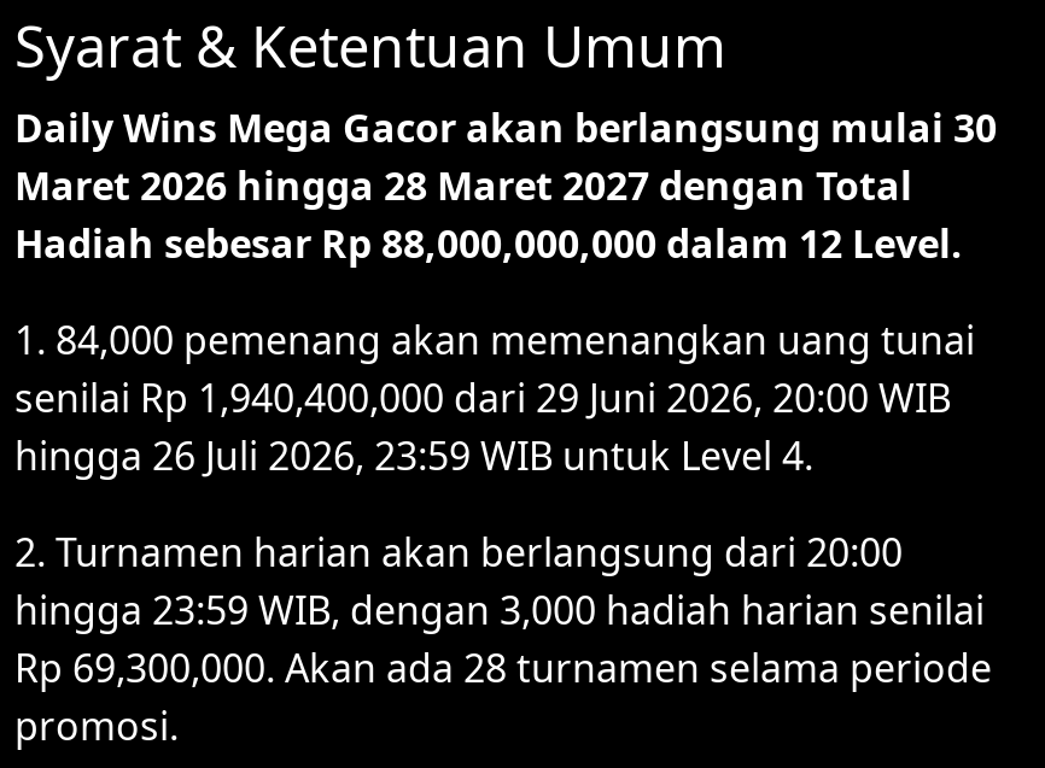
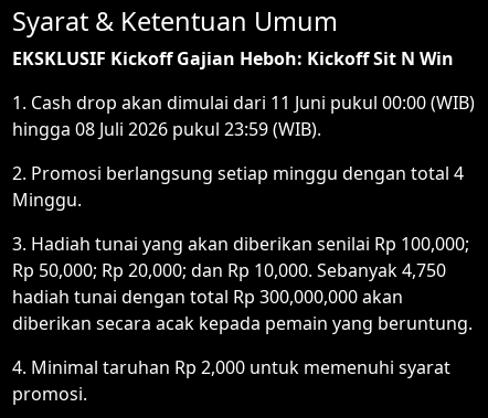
[14,102,997,695] Daily Wins Mega Gacor akan berlangsung mulai 30 | Maret 2026 hingga 28 Maret 2027 dengan Total | Hadiah sebesar Rp 88,000,000,000 dalam 12 Level. | 1. 84,000 pemenang akan memenangkan uang tunai | senilai Rp 1,940,400,000 dari 29 Juni 2026, 20:00 WIB | hingga 26 Juli 2026, 23:59 WIB untuk Level 4. | 2. Turnamen harian akan berlangsung dari 20:00 | hingga 23:59 WIB, dengan 3,000 hadiah harian senilai | Rp 69,300,000. Akan ada 28 turnamen selama periode -> [12,47,475,380] EKSKLUSIF Kickoff Gajian Heboh: Kickoff Sit N Win | 1. Cash drop akan dimulai dari 11 Juni pukul 00:00 (WIB) | hingga 08 Juli 2026 pukul 23:59 (WIB). | 2. Promosi berlangsung setiap minggu dengan total 4 | Minggu. | 3. Hadiah tunai yang akan diberikan senilai Rp 100,000; | Rp 50,000; Rp 20,000; dan Rp 10,000. Sebanyak 4,750 | hadiah tunai dengan total Rp 300,000,000 akan | diberikan secara acak kepada pemain yang beruntung. | 4. Minimal taruhan Rp 2,000 untuk memenuhi syarat

